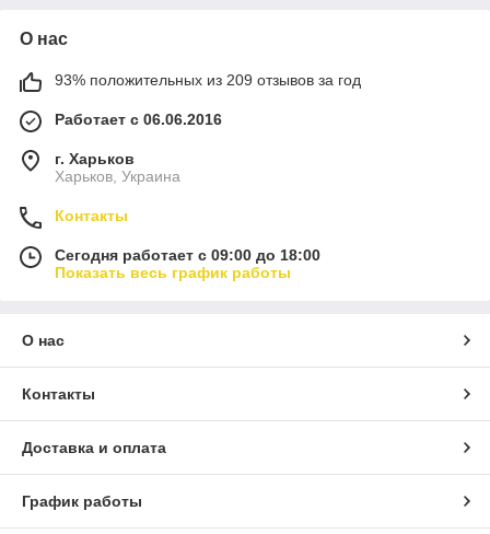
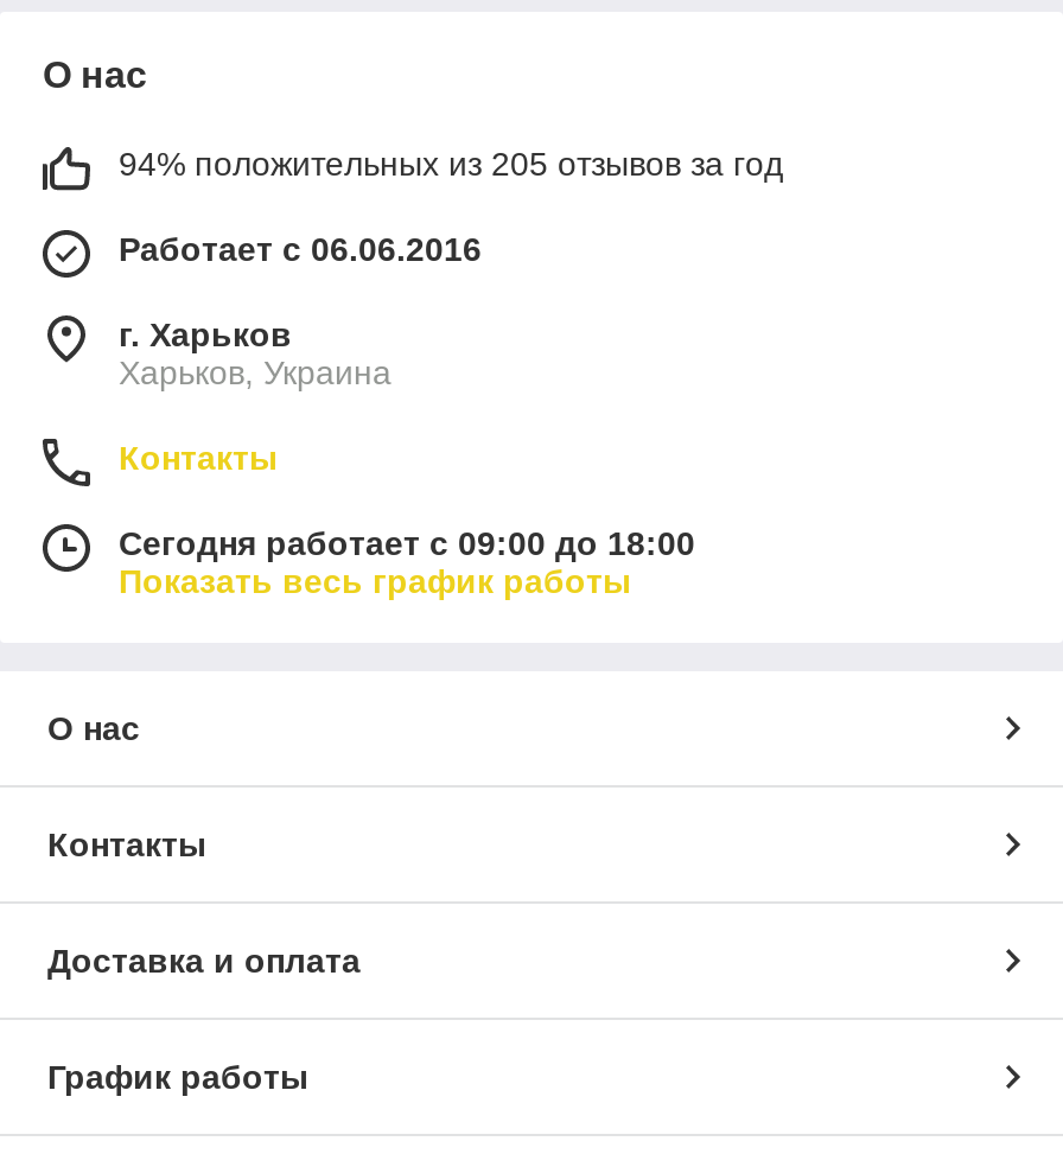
[55,72,361,89] 93% положительных из 209 отзывов за год -> [119,146,783,184] 94% положительных из 205 отзывов за год

